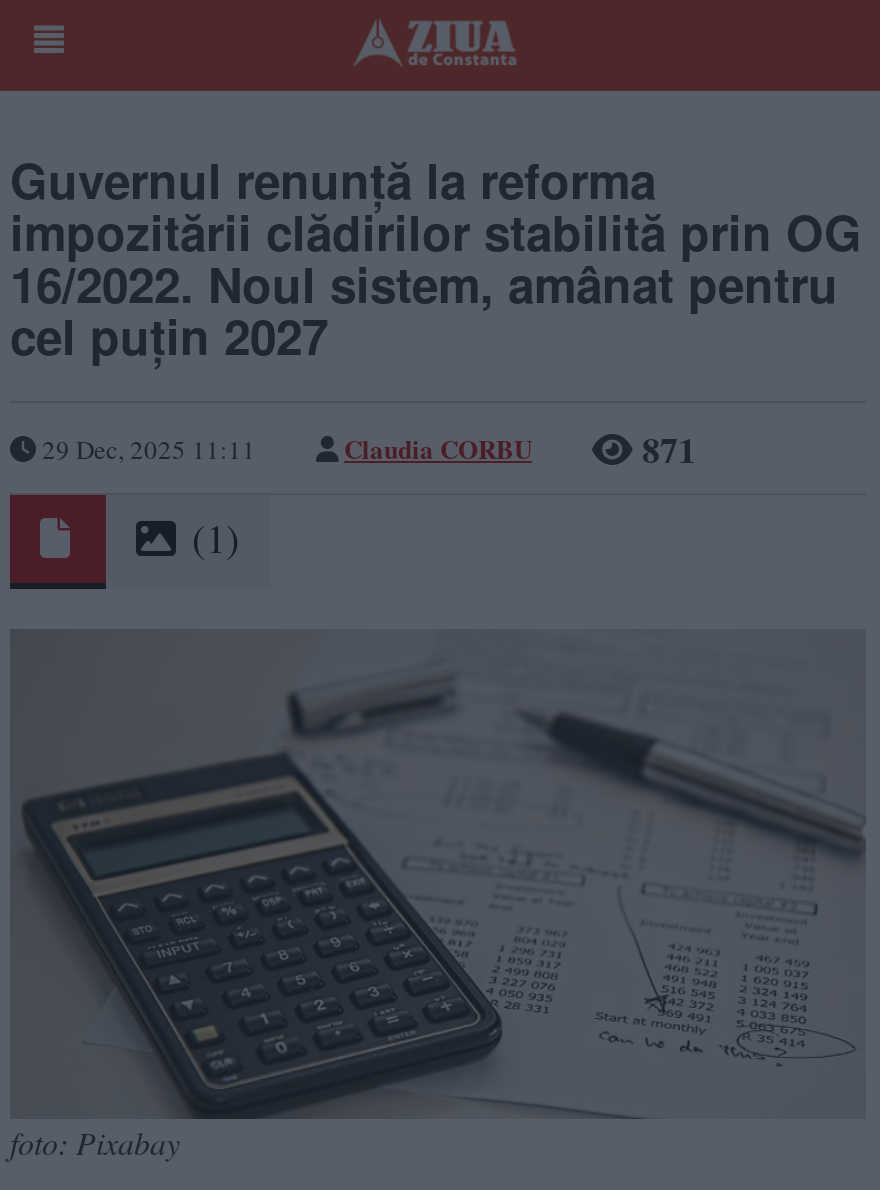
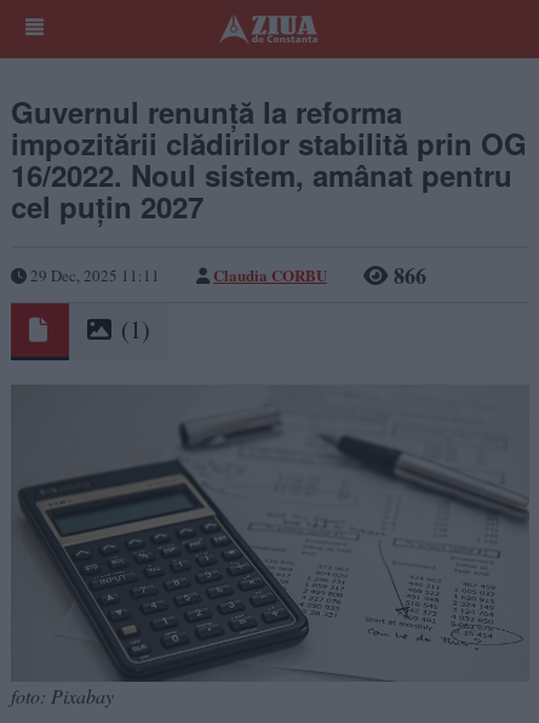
[632,422,696,474] 871 -> [388,259,426,291] 866

